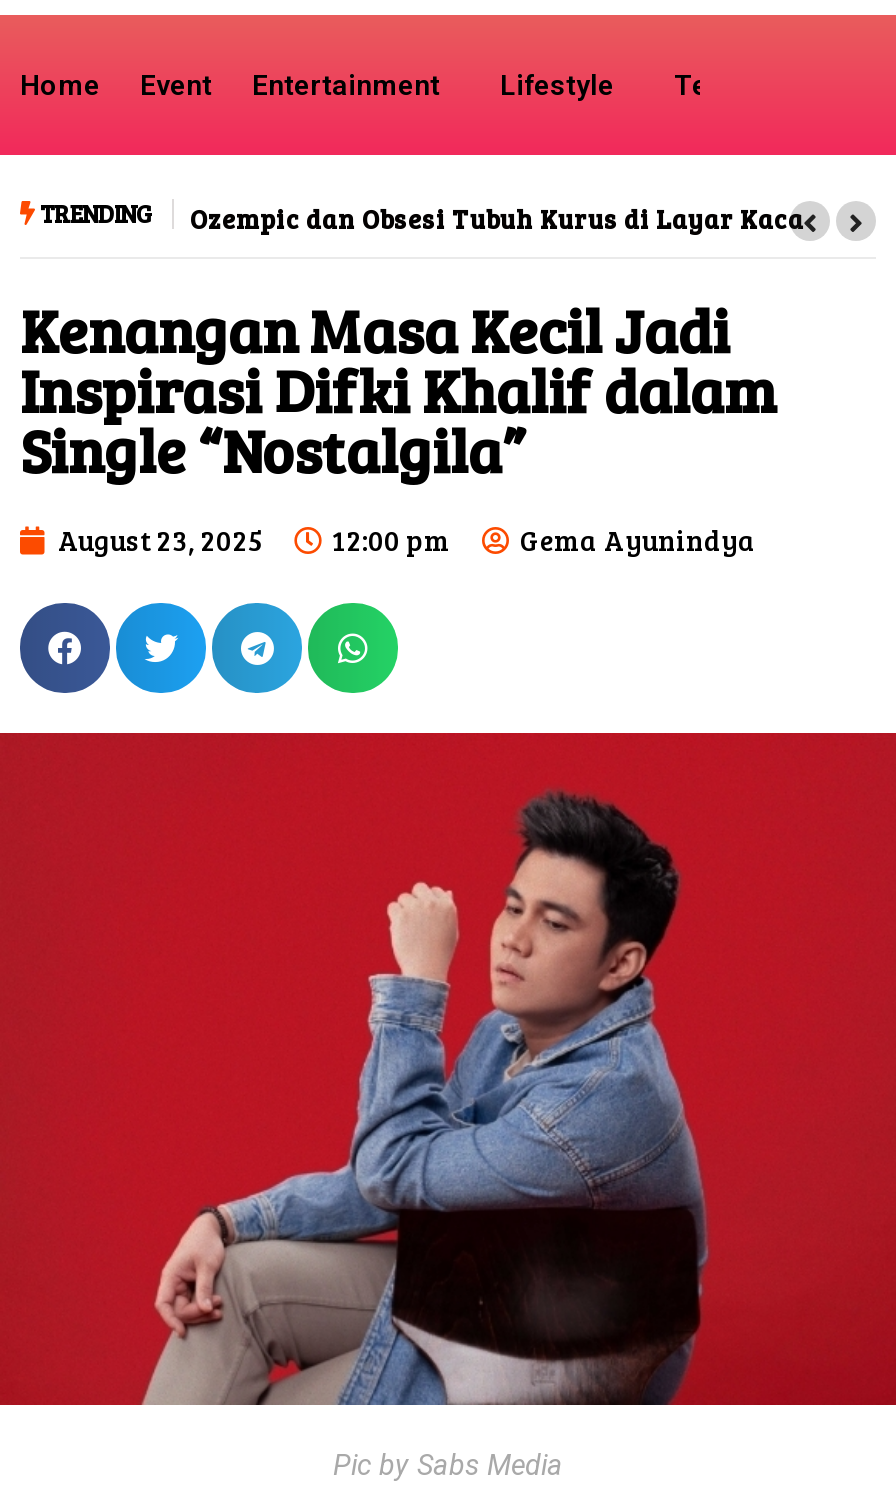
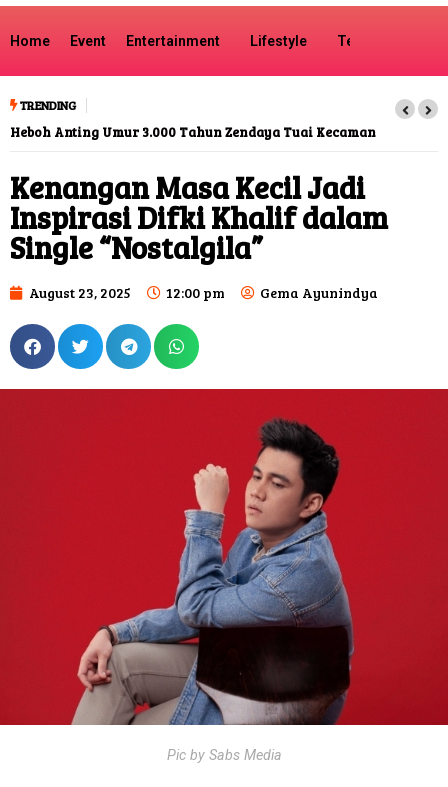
[190,201,804,237] Ozempic dan Obsesi Tubuh Kurus di Layar Kaca -> [10,123,376,141] Heboh Anting Umur 3.000 Tahun Zendaya Tuai Kecaman

